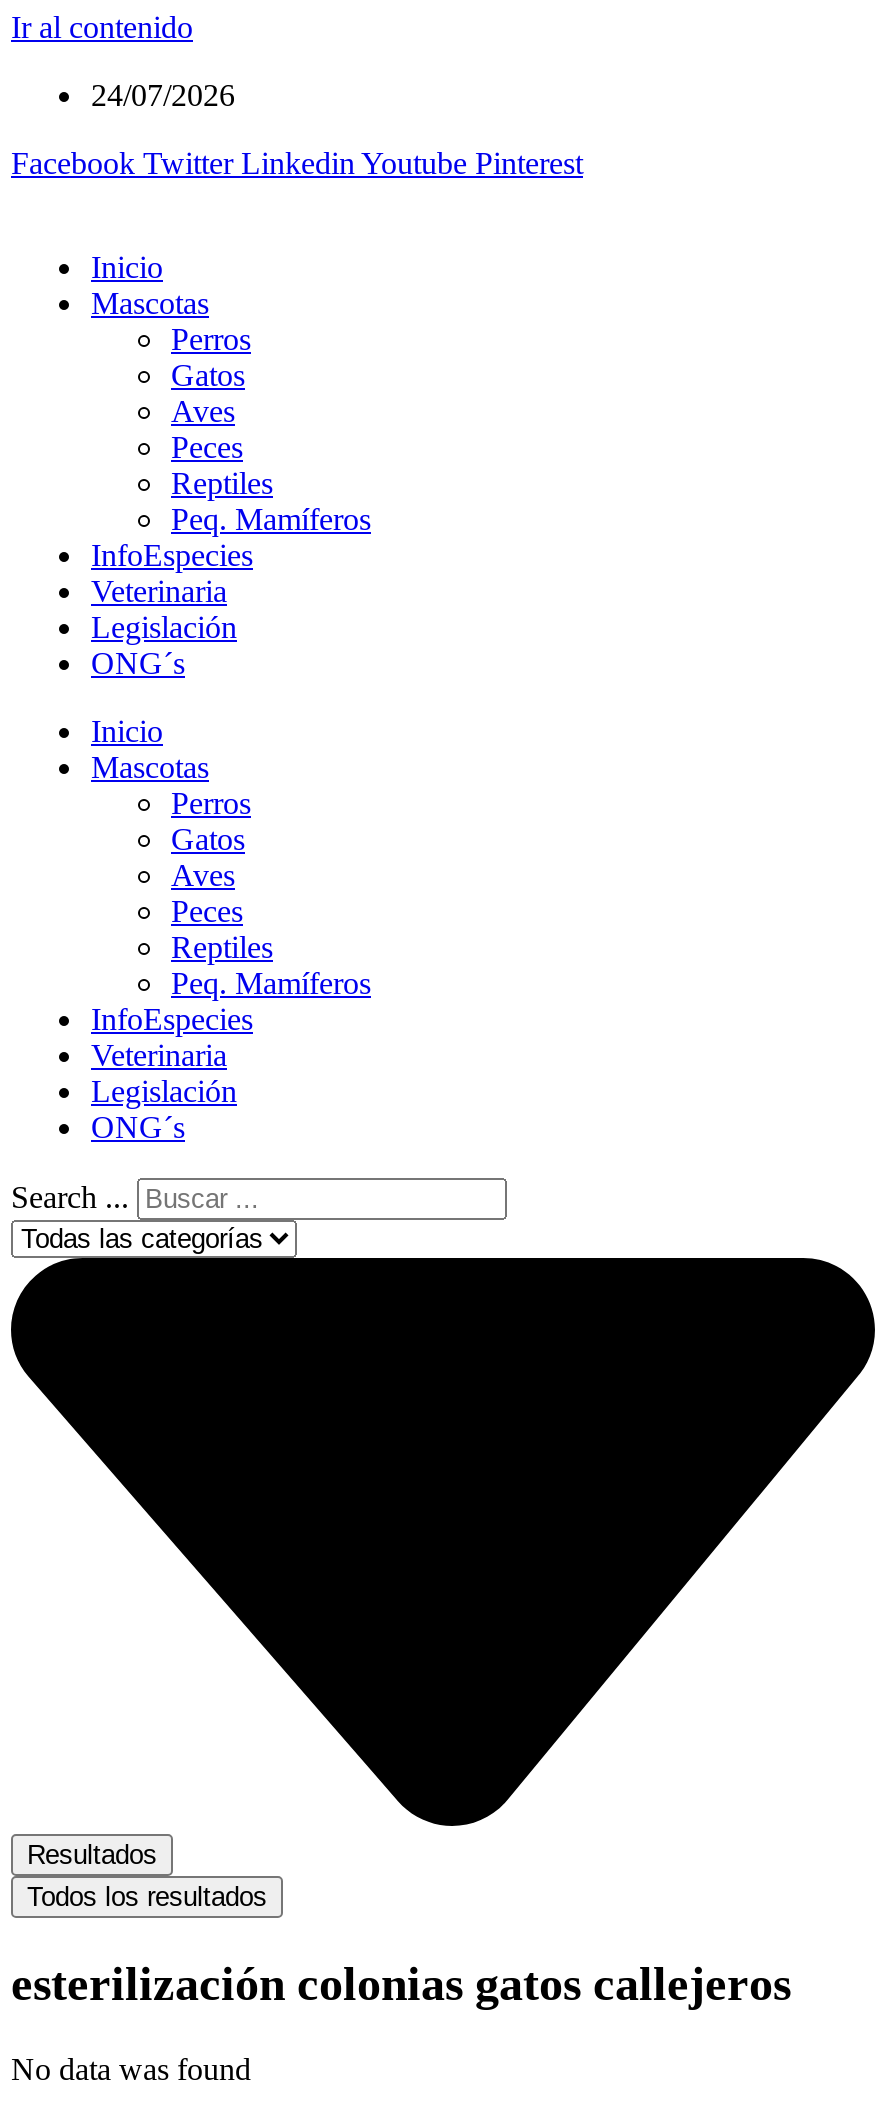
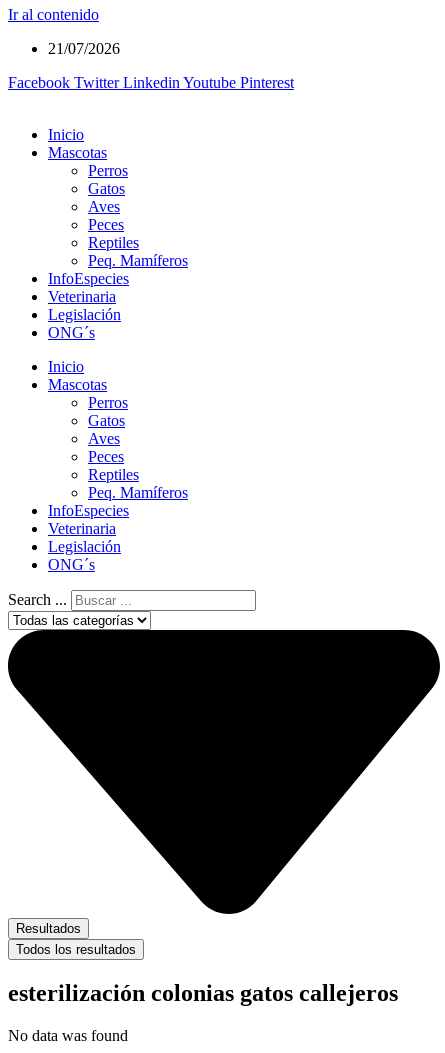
[91,78,235,112] 24/07/2026 -> [48,40,120,57] 21/07/2026

